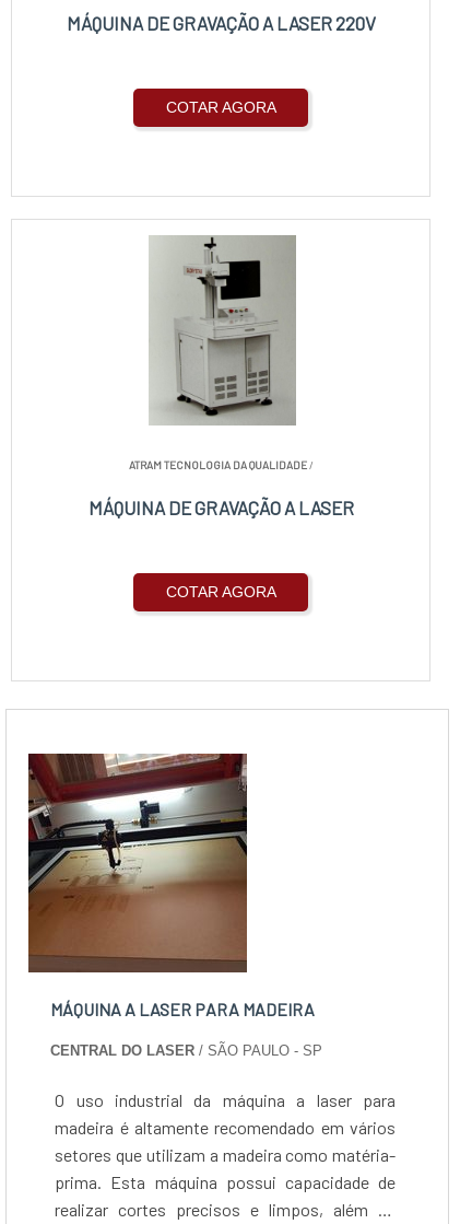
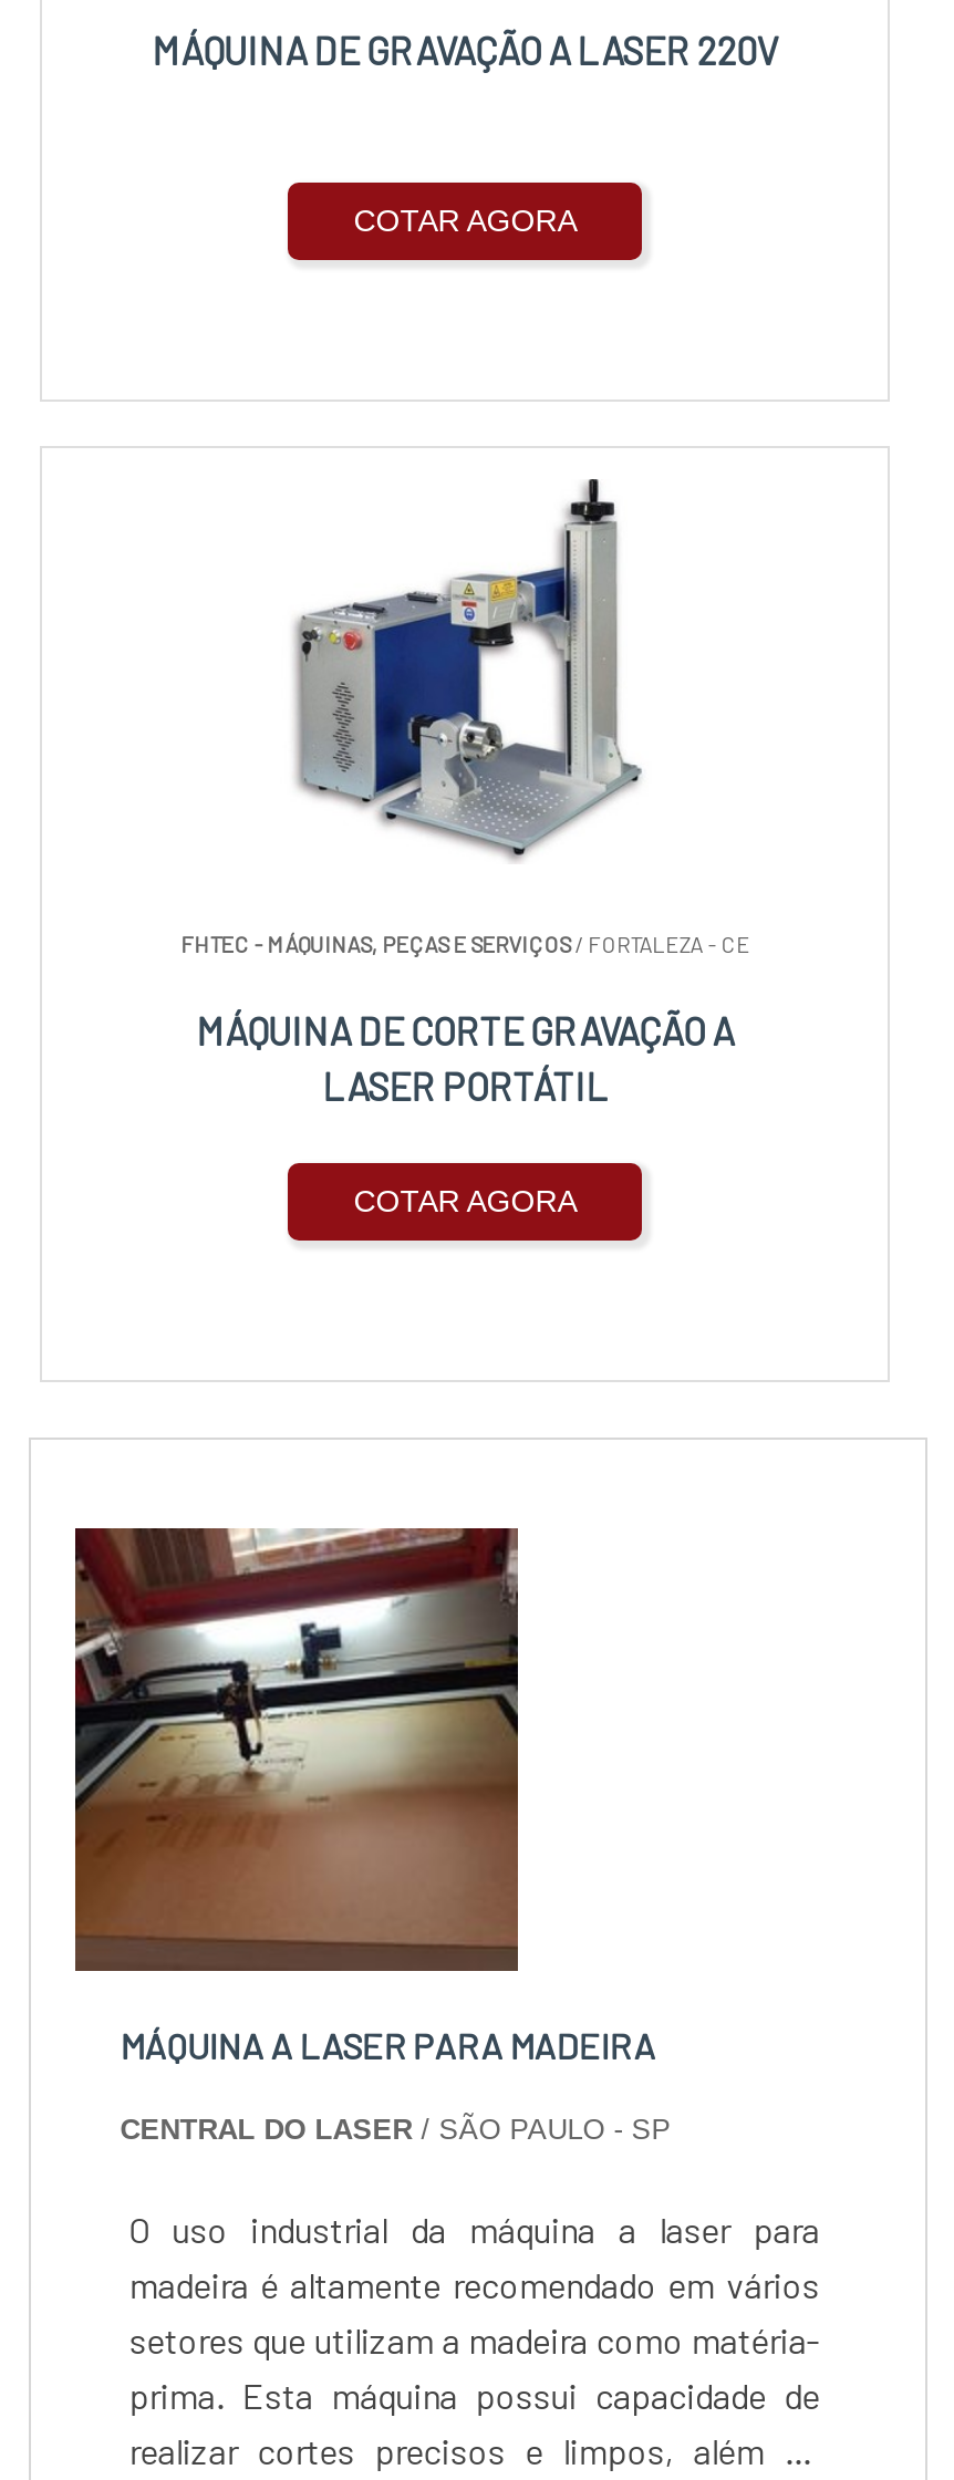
[129,234,313,472] [image] | ATRAM TECNOLOGIA DA QUALIDADE/ -> [181,479,750,958] [image] | FHTEC - MÁQUINAS, PEÇAS E SERVIÇOS/ FORTALEZA - CE
[88,497,354,519] MÁQUINA DE GRAVAÇÃO A LASER -> [196,1009,734,1109] MÁQUINA DE CORTE GRAVAÇÃO A | LASER PORTÁTIL

